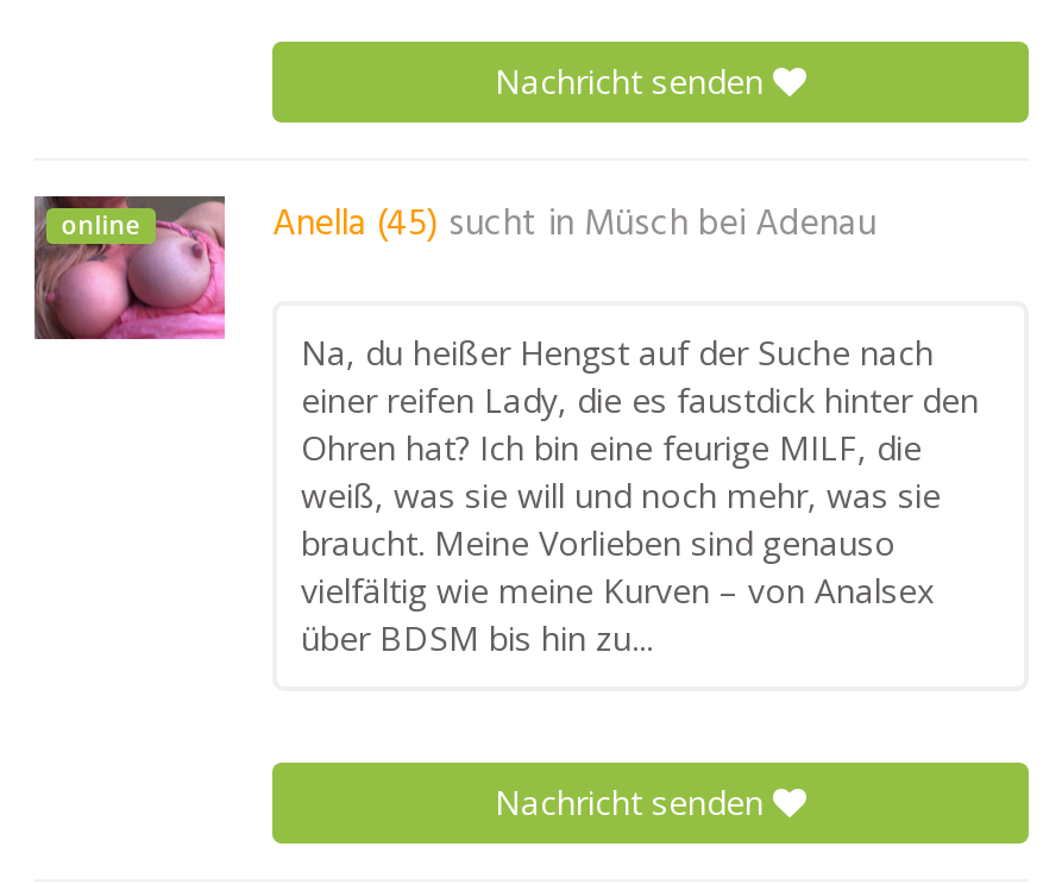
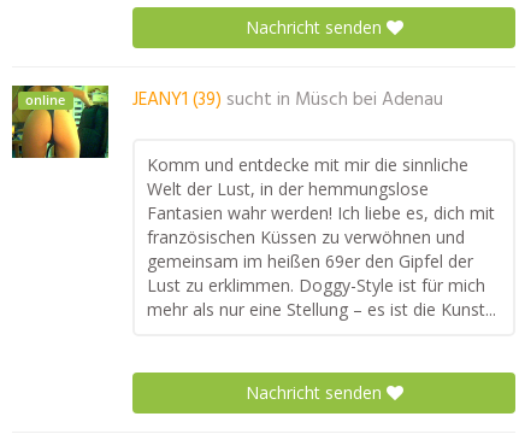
[32,194,876,341] [image] | Anella (45) sucht in Müsch bei Adenau -> [11,84,443,159] [image] | JEANY1 (39) sucht in Müsch bei Adenau
[301,328,979,659] Na, du heißer Hengst auf der Suche nach | einer reifen Lady, die es faustdick hinter den | Ohren hat? Ich bin eine feurige MILF, die | weiß, was sie will und noch mehr, was sie | braucht. Meine Vorlieben sind genauso | vielfältig wie meine Kurven – von Analsex | über BDSM bis hin zu... -> [147,153,496,320] Komm und entdecke mit mir die sinnliche | Welt der Lust, in der hemmungslose | Fantasien wahr werden! Ich liebe es, dich mit | französischen Küssen zu verwöhnen und | gemeinsam im heißen 69er den Gipfel der | Lust zu erklimmen. Doggy-Style ist für mich | mehr als nur eine Stellung – es ist die Kunst...

